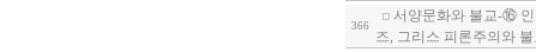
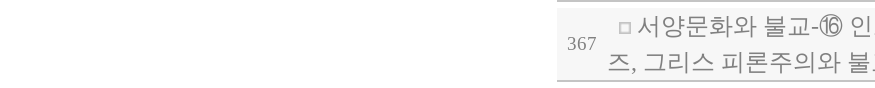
[351,20,369,32] 366 -> [567,34,597,54] 367

